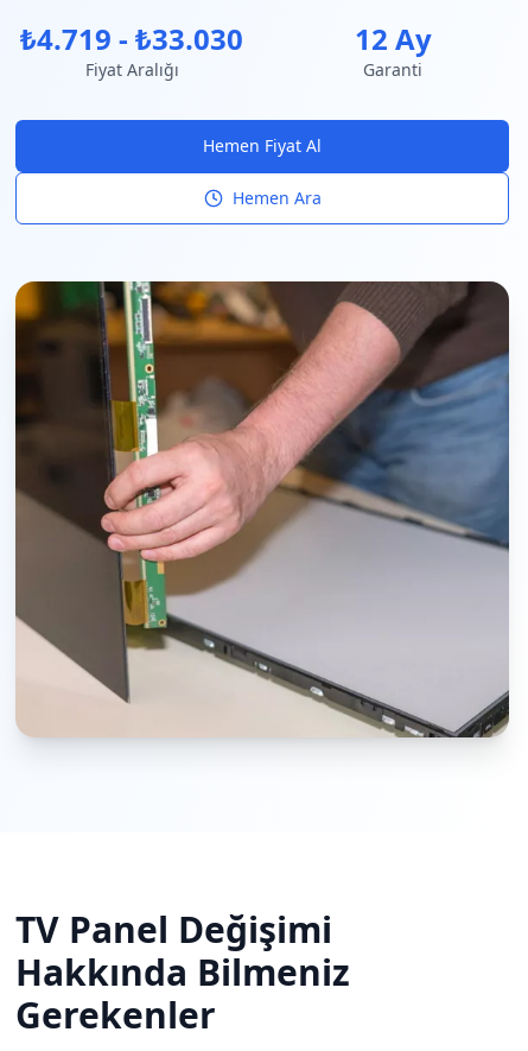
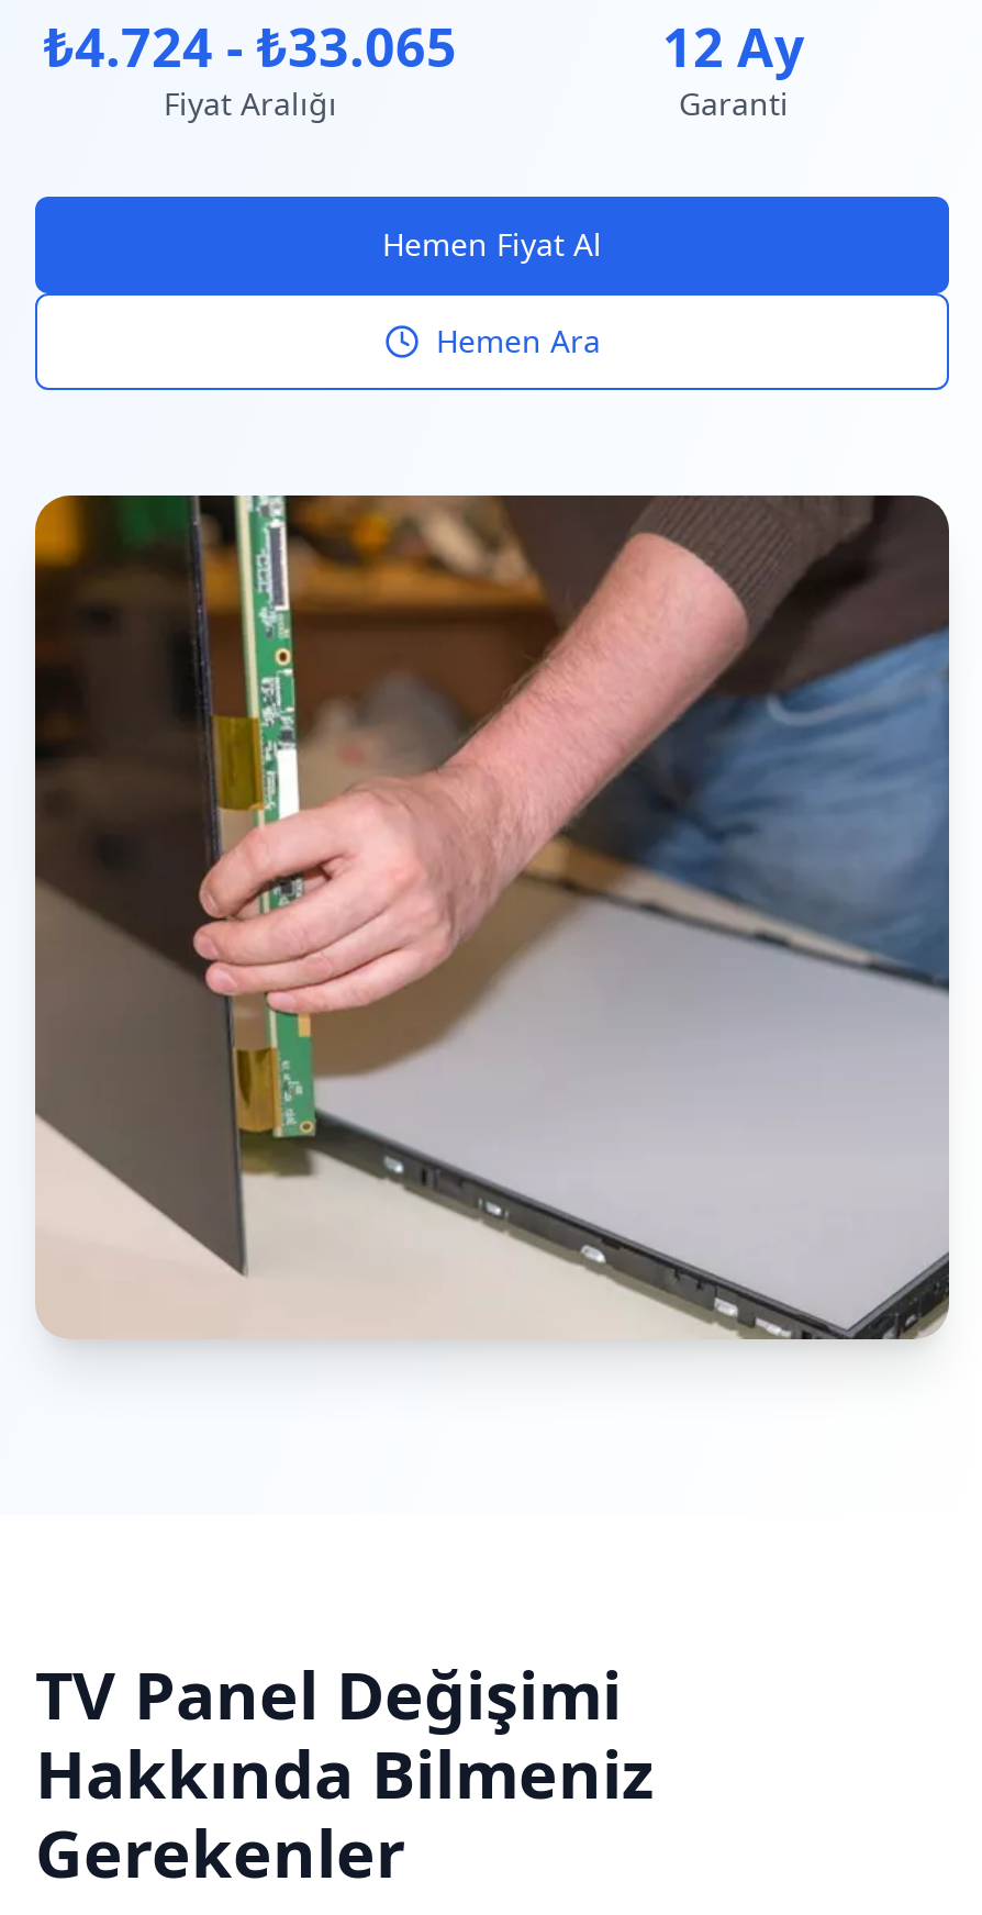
[20,19,243,58] ₺4.719 - ₺33.030 -> [44,10,457,82] ₺4.724 - ₺33.065

